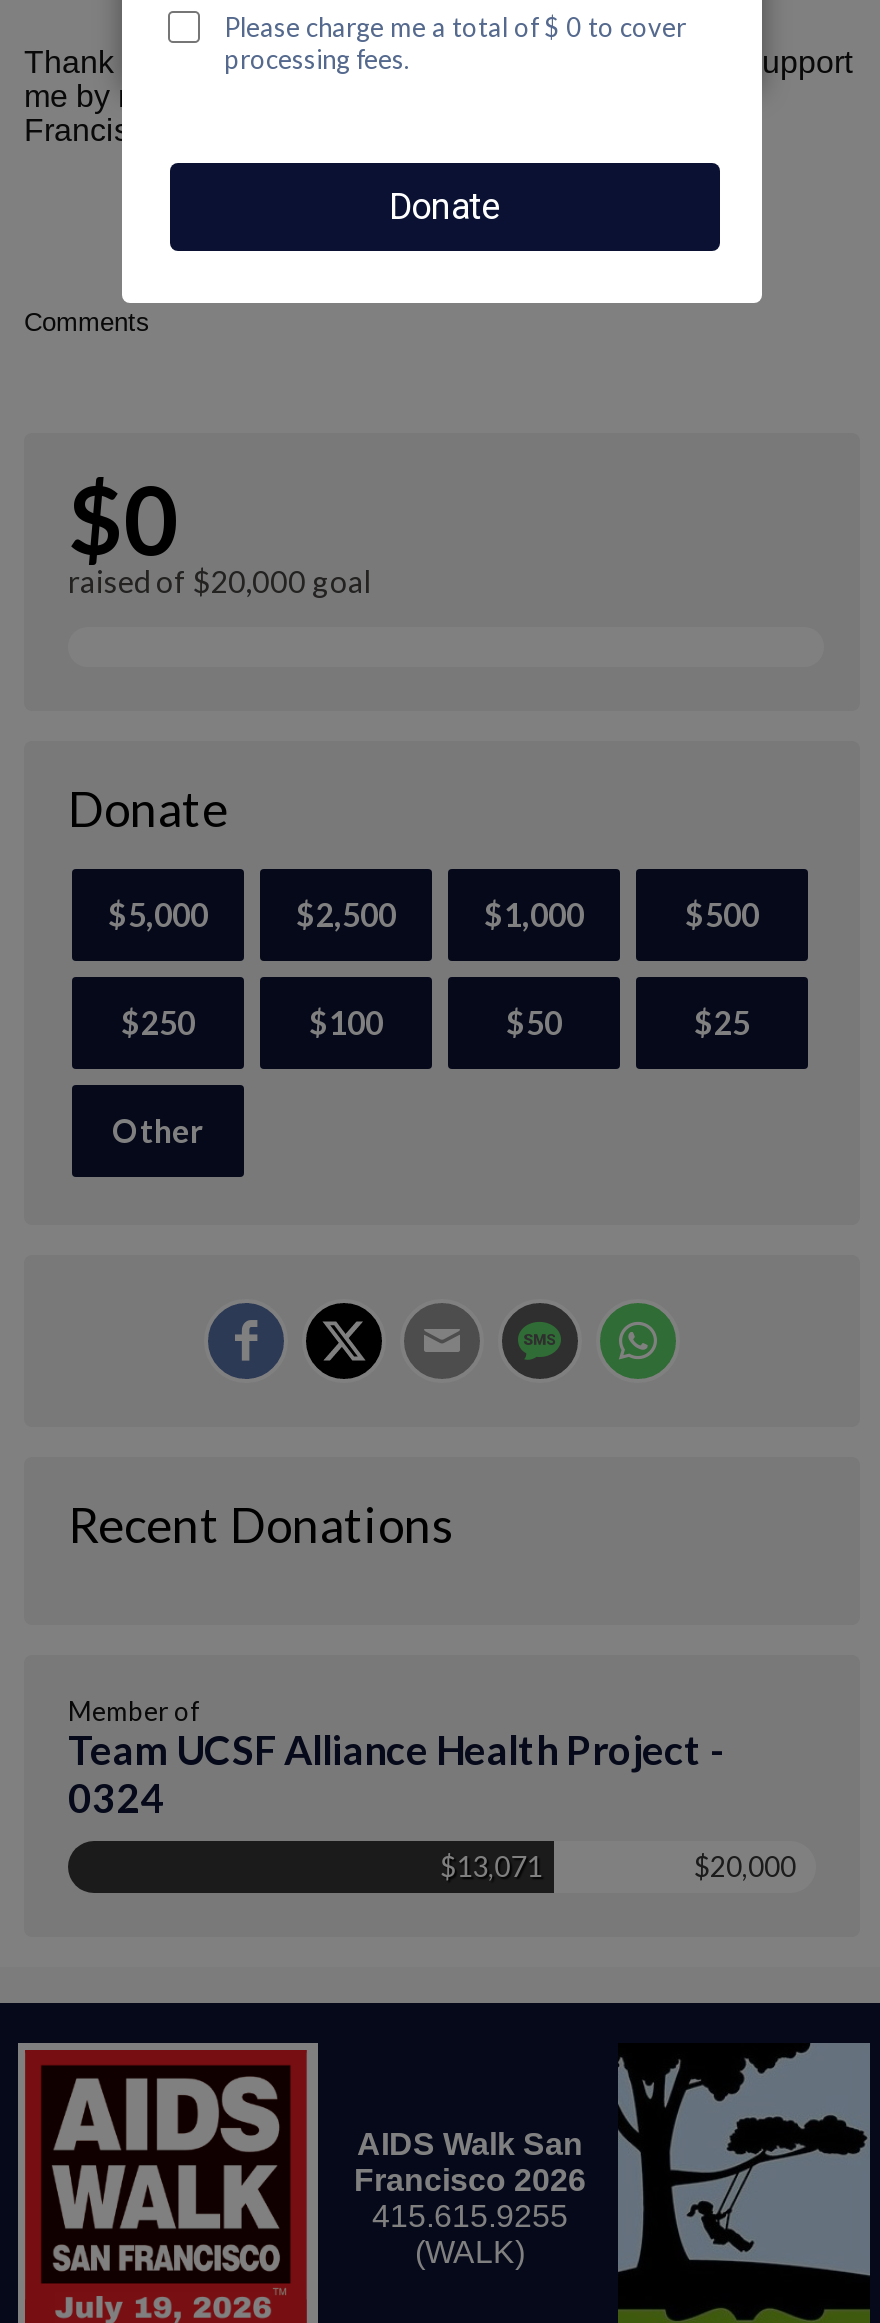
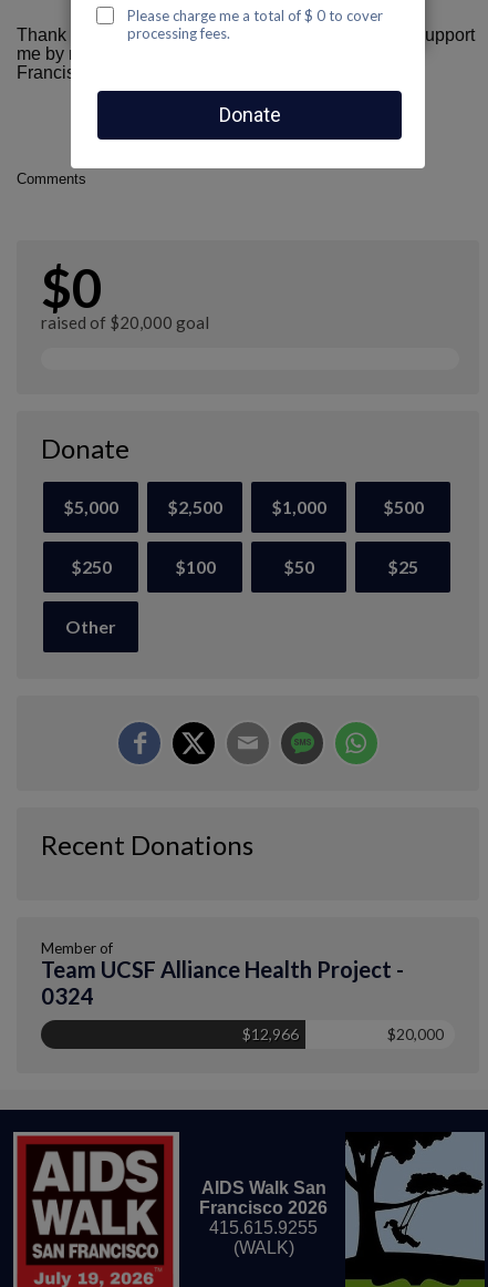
[440,1848,542,1882] $13,071 -> [243,1024,299,1043] $12,966

